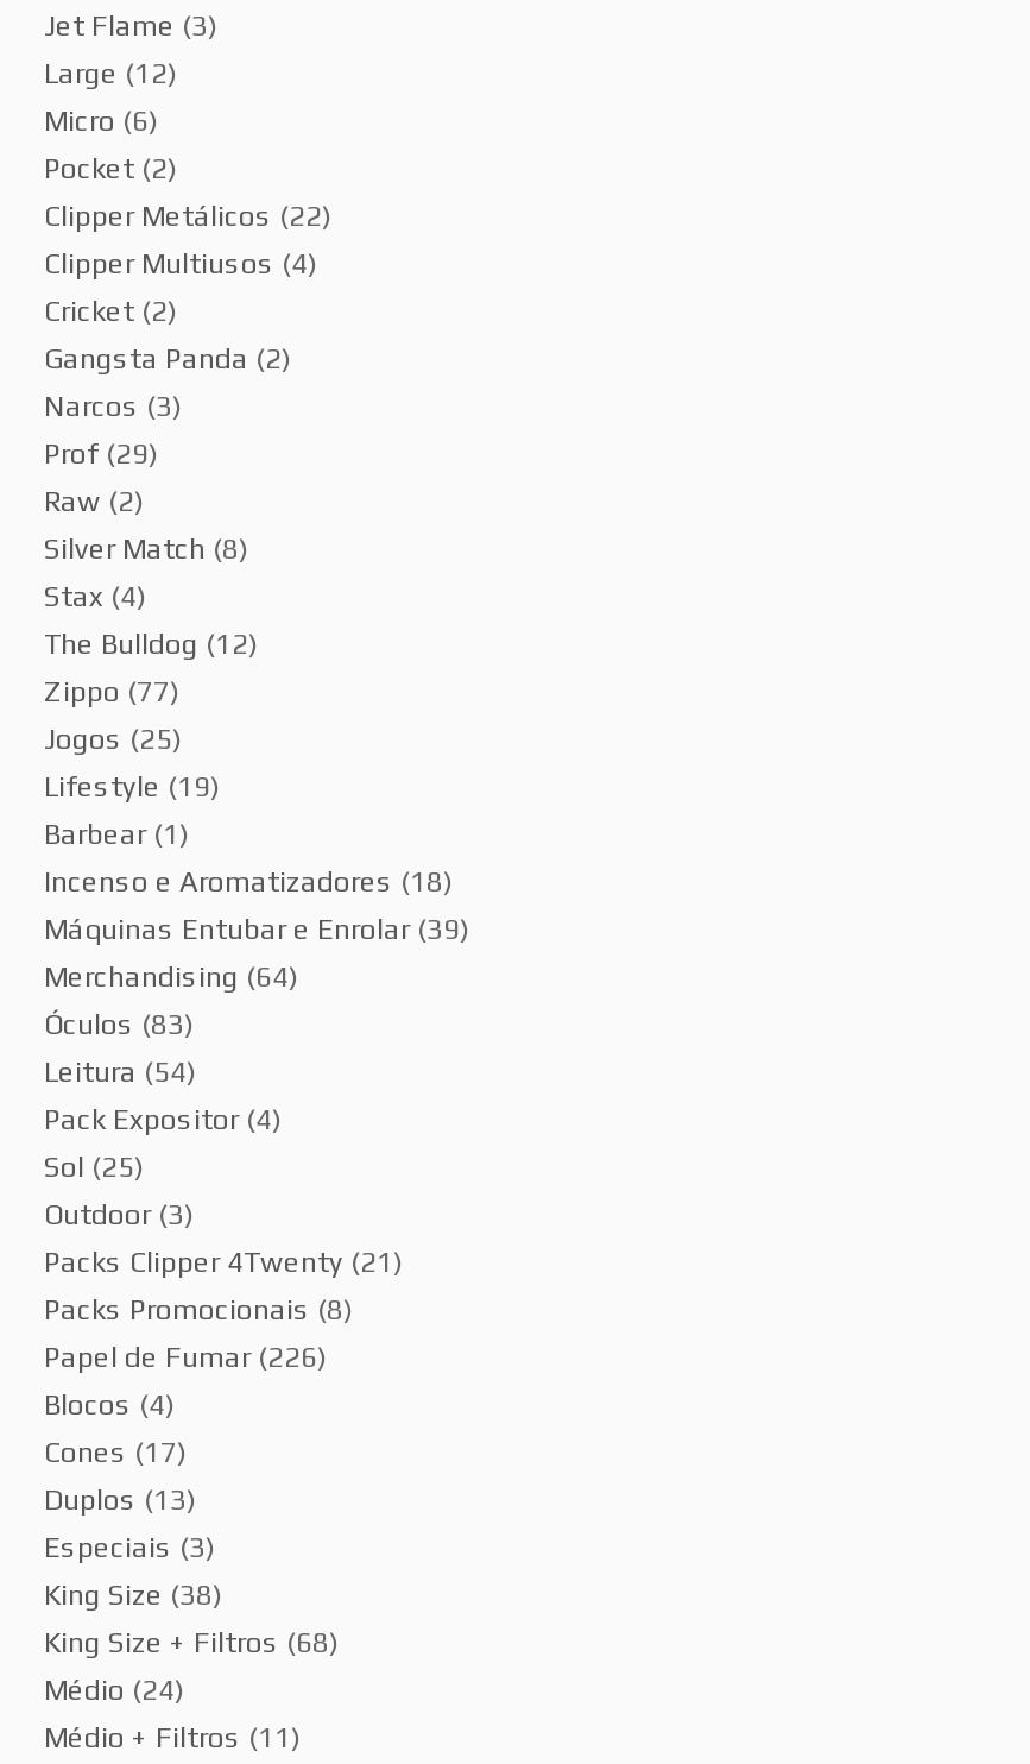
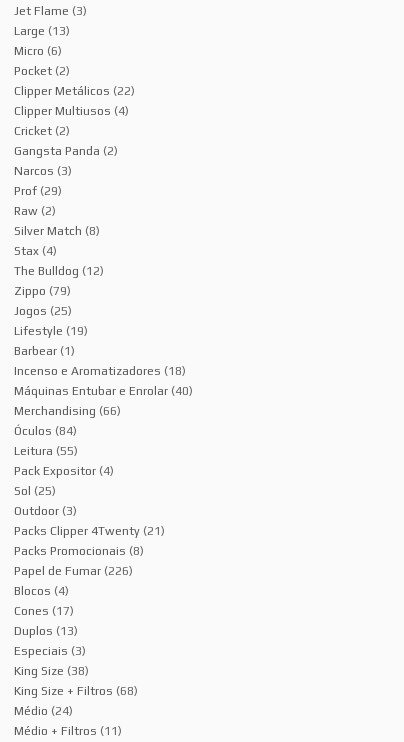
[44,56,177,90] Large (12) -> [14,24,70,38] Large (13)
[44,674,179,708] Zippo (77) -> [14,284,71,298] Zippo (79)
[44,912,469,945] Máquinas Entubar e Enrolar (39) -> [14,384,193,398] Máquinas Entubar e Enrolar (40)
[44,960,298,993] Merchandising (64) -> [14,404,121,418] Merchandising (66)
[44,1007,194,1041] Óculos (83) -> [14,424,77,438] Óculos (84)
[44,1055,196,1088] Leitura (54) -> [14,444,78,458] Leitura (55)

